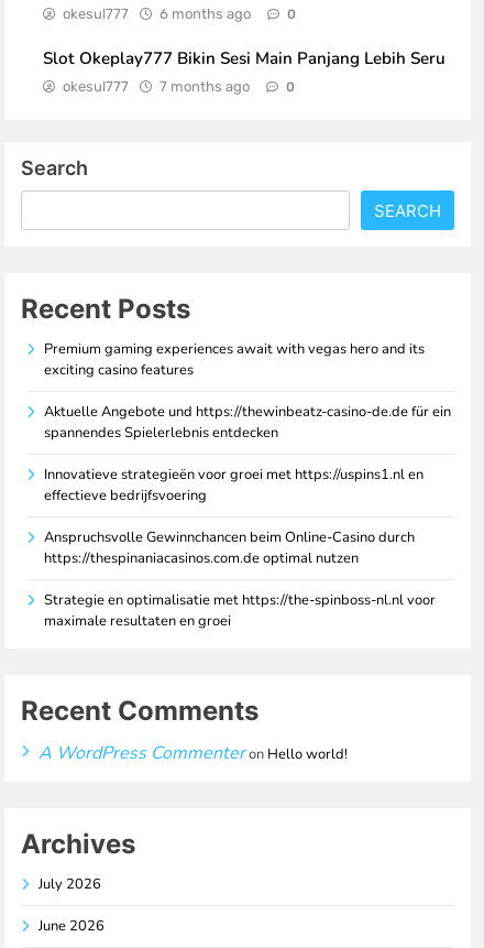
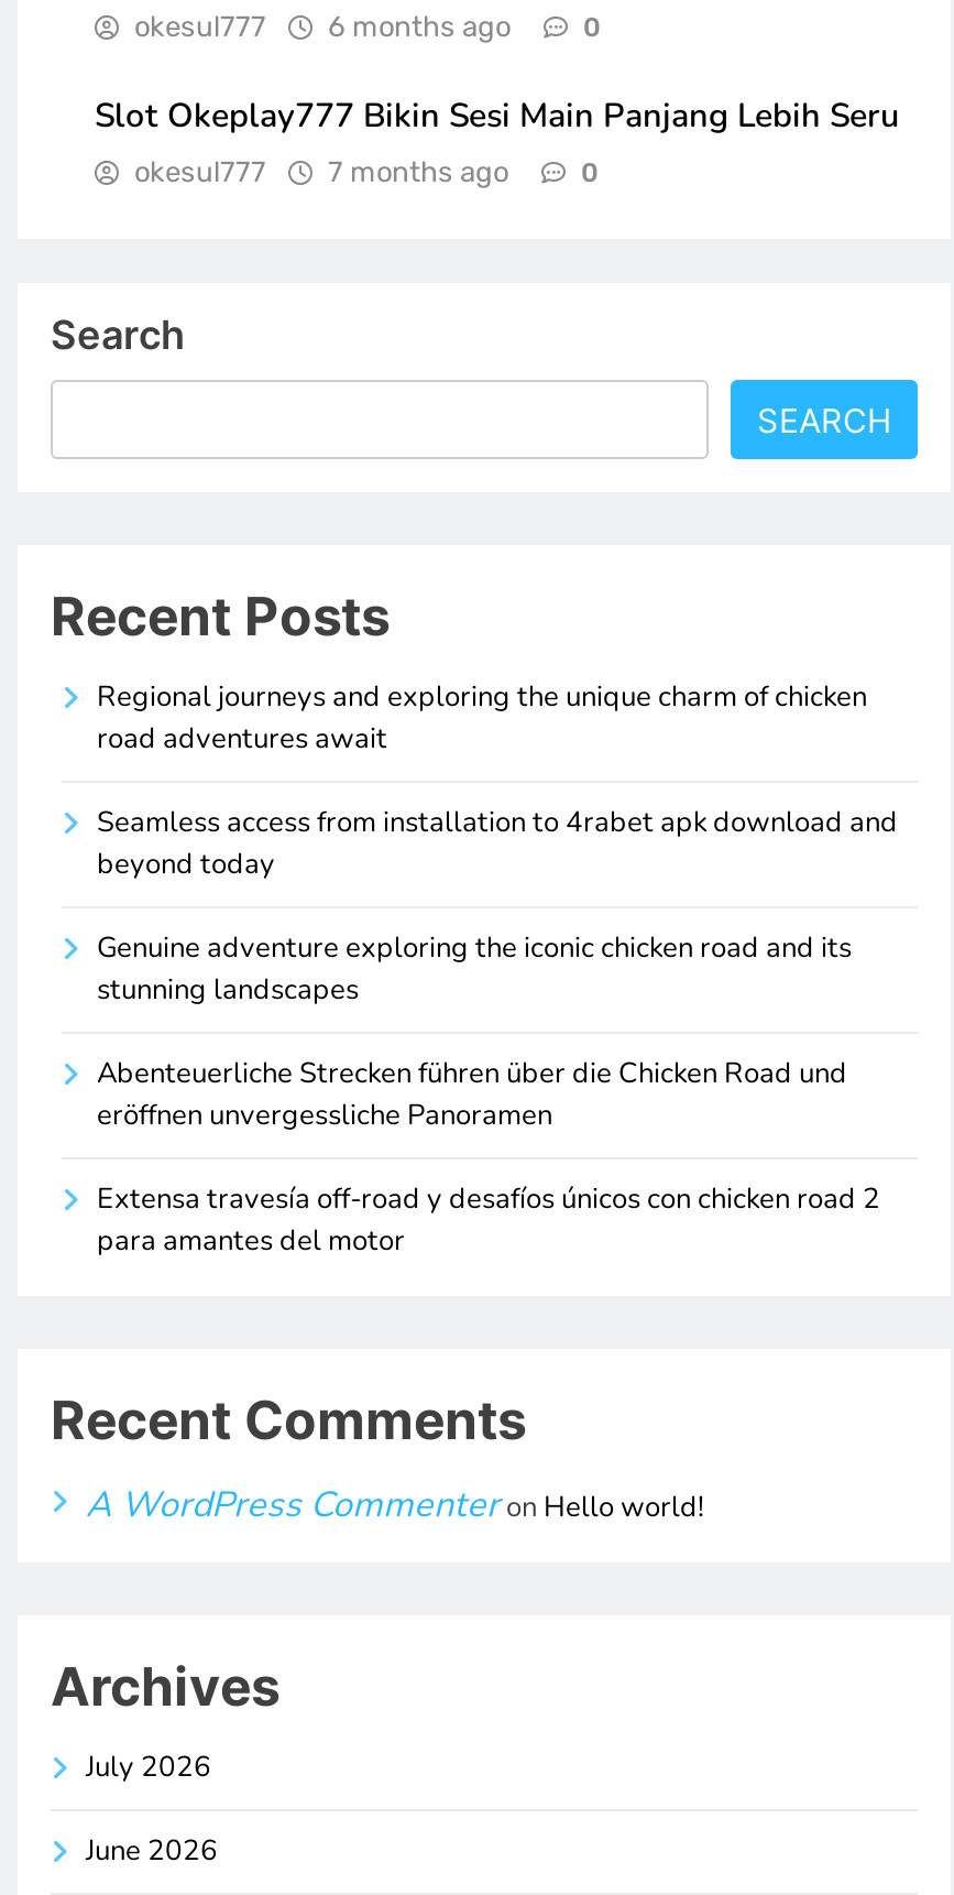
[44,339,425,379] Premium gaming experiences await with vegas hero and its | exciting casino features -> [97,676,867,758] Regional journeys and exploring the unique charm of chicken | road adventures await
[44,401,451,442] Aktuelle Angebote und https://thewinbeatz-casino-de.de für ein | spannendes Spielerlebnis entdecken -> [97,802,898,883] Seamless access from installation to 4rabet apk download and | beyond today
[44,464,424,505] Innovatieve strategieën voor groei met https://uspins1.nl en | effectieve bedrijfsvoering -> [97,927,852,1009] Genuine adventure exploring the iconic chicken road and its | stunning landscapes
[44,527,415,568] Anspruchsvolle Gewinnchancen beim Online-Casino durch | https://thespinaniacasinos.com.de optimal nutzen -> [97,1053,847,1134] Abenteuerliche Strecken führen über die Chicken Road und | eröffnen unvergessliche Panoramen
[44,590,436,630] Strategie en optimalisatie met https://the-spinboss-nl.nl voor | maximale resultaten en groei -> [97,1178,880,1260] Extensa travesía off-road y desafíos únicos con chicken road 2 | para amantes del motor

